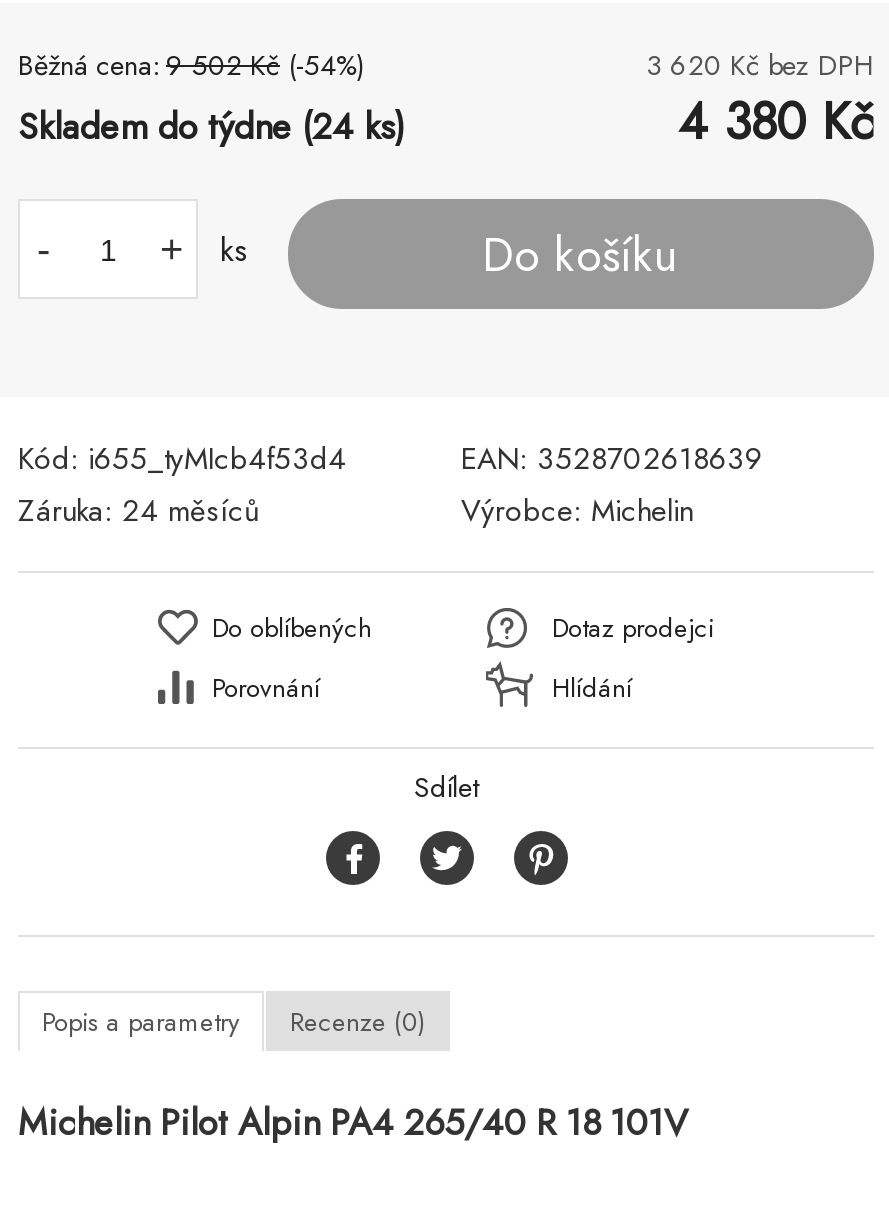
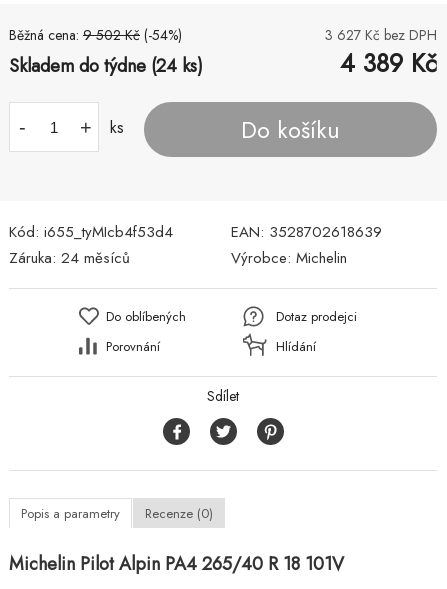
[646,45,874,85] 3 620 Kč bez DPH -> [325,25,437,45] 3 627 Kč bez DPH
[678,85,874,157] 4 380 Kč -> [340,45,437,81] 4 389 Kč

